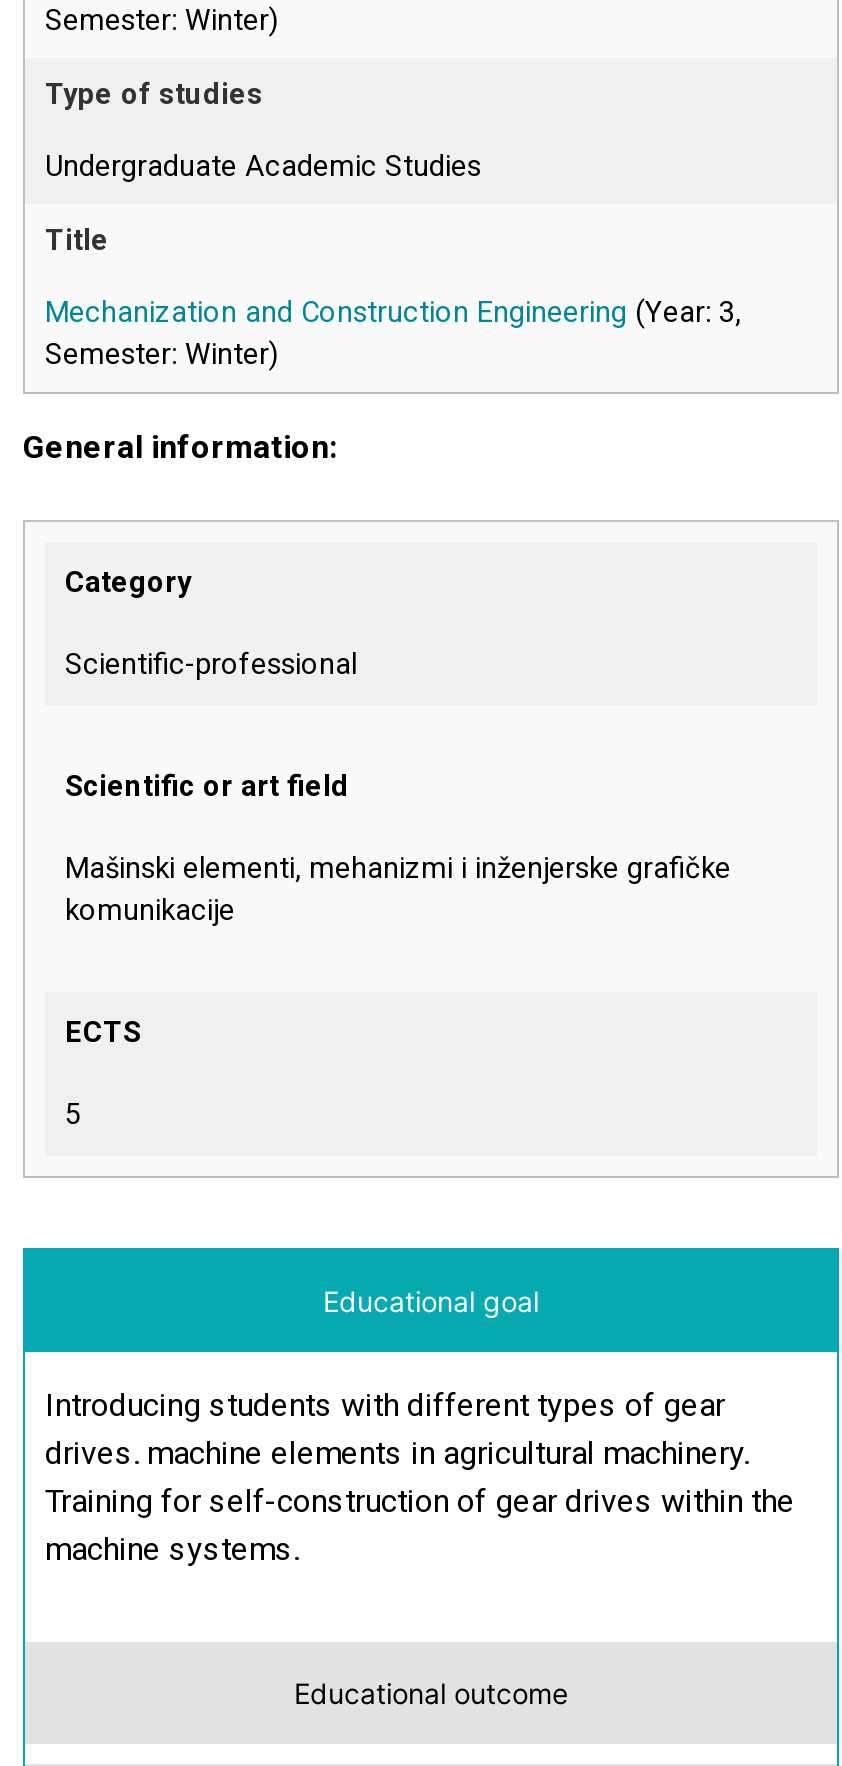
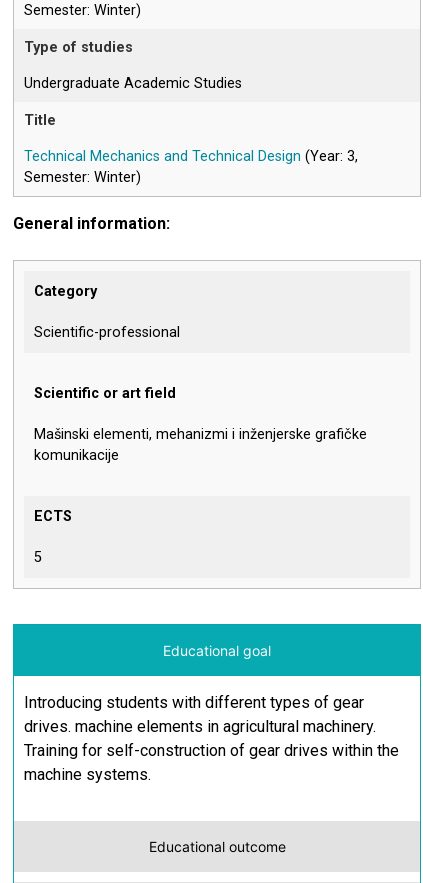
[45,296,741,330] Mechanization and Construction Engineering (Year: 3, -> [24,148,358,165] Technical Mechanics and Technical Design (Year: 3,

